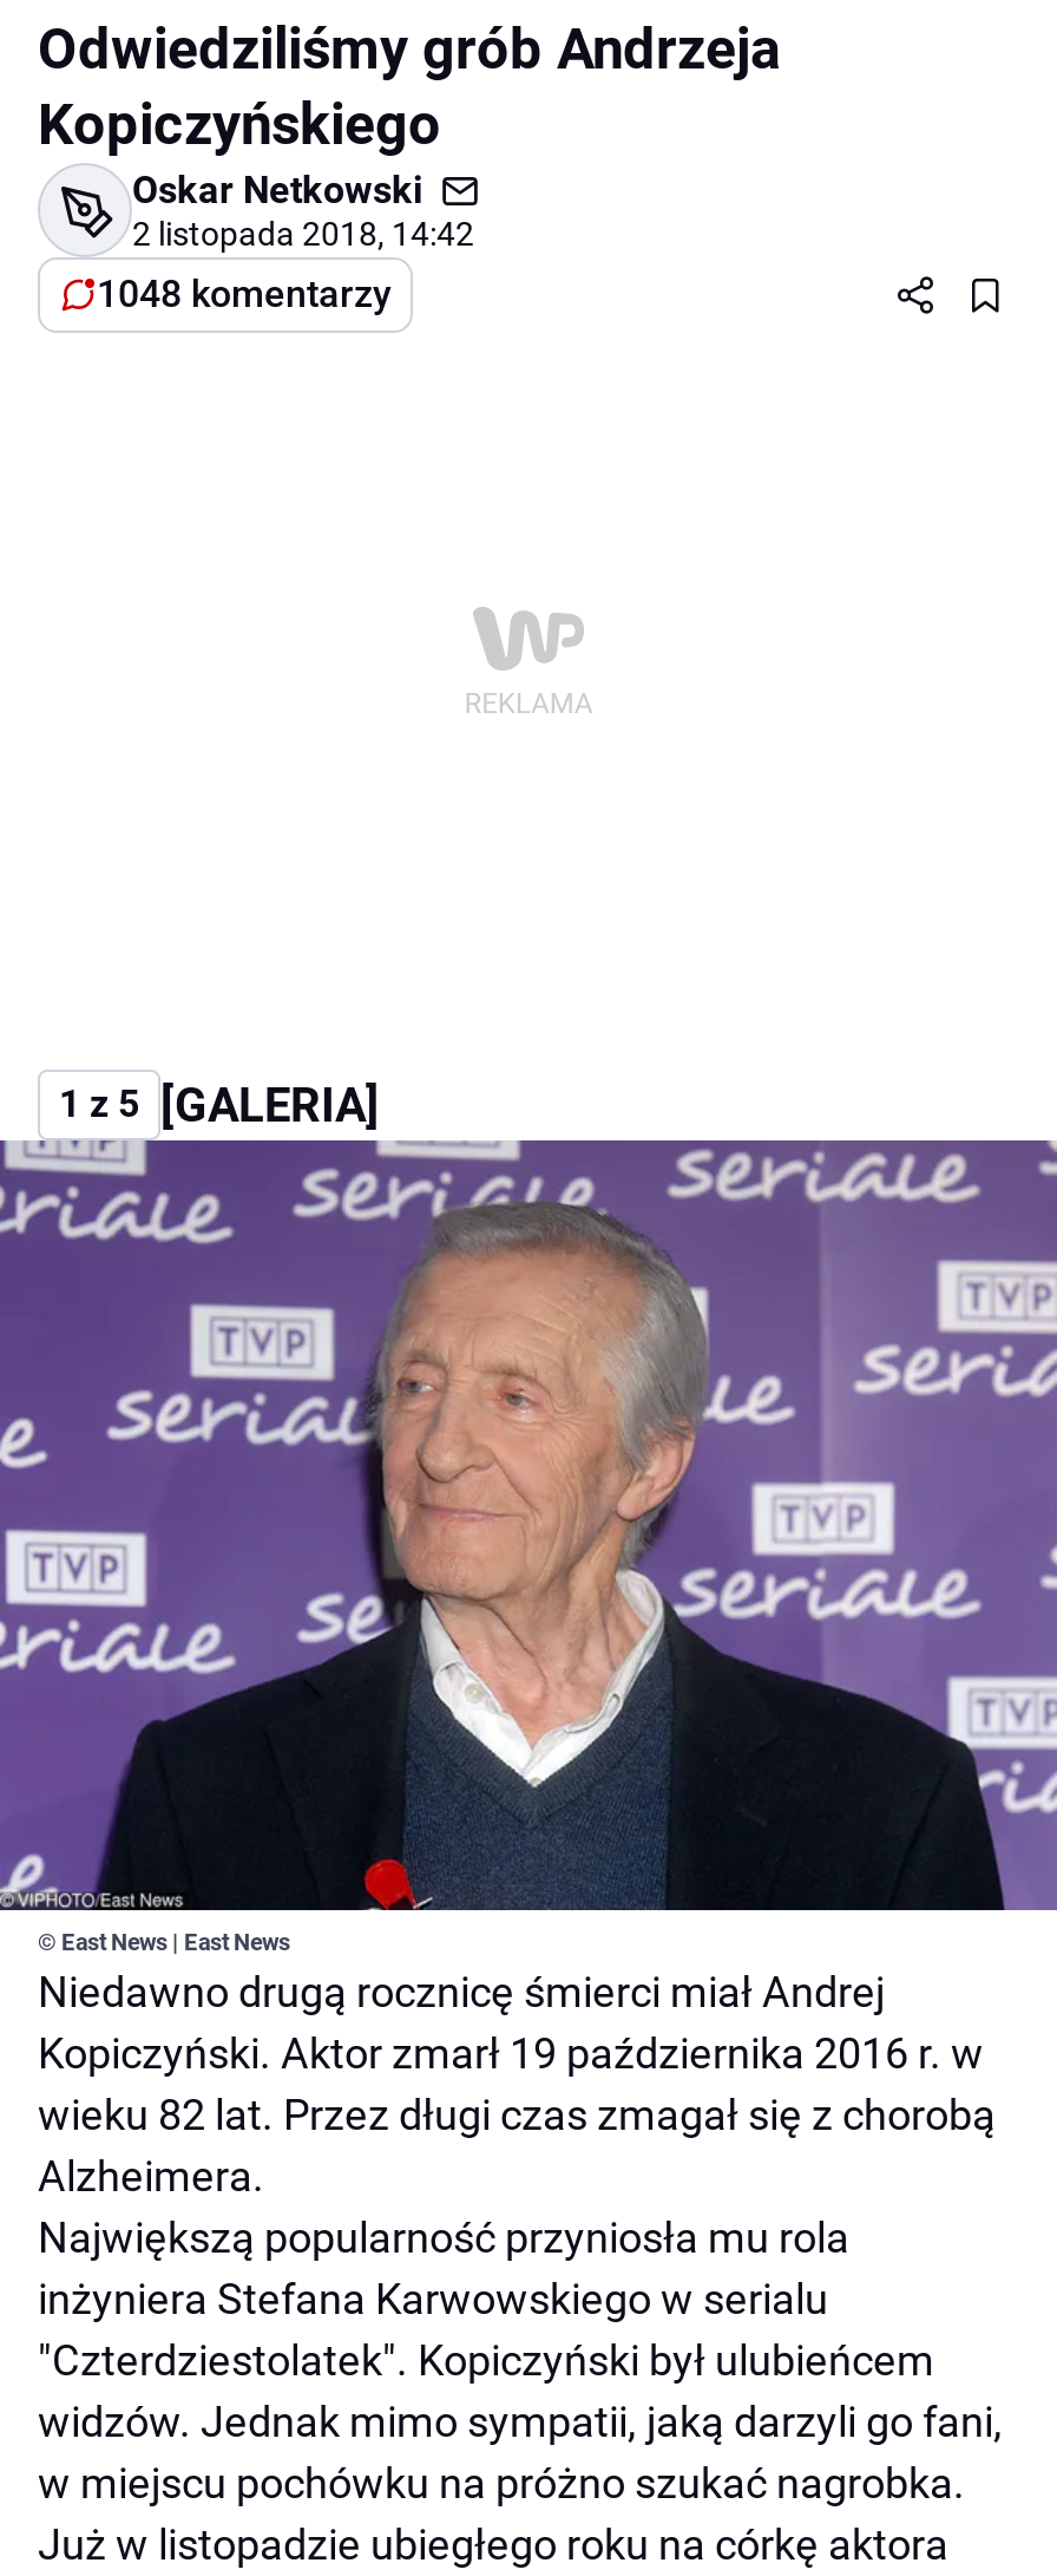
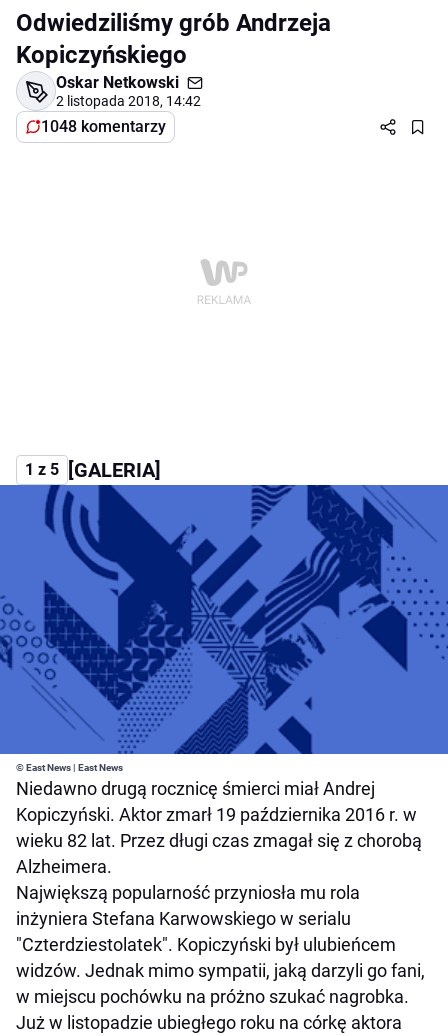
[7,1138,1050,1913] [image] -> [3,484,445,755] [image]

